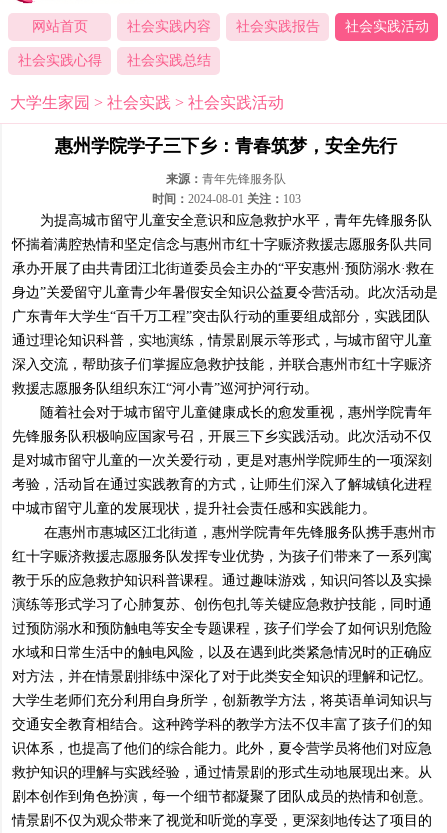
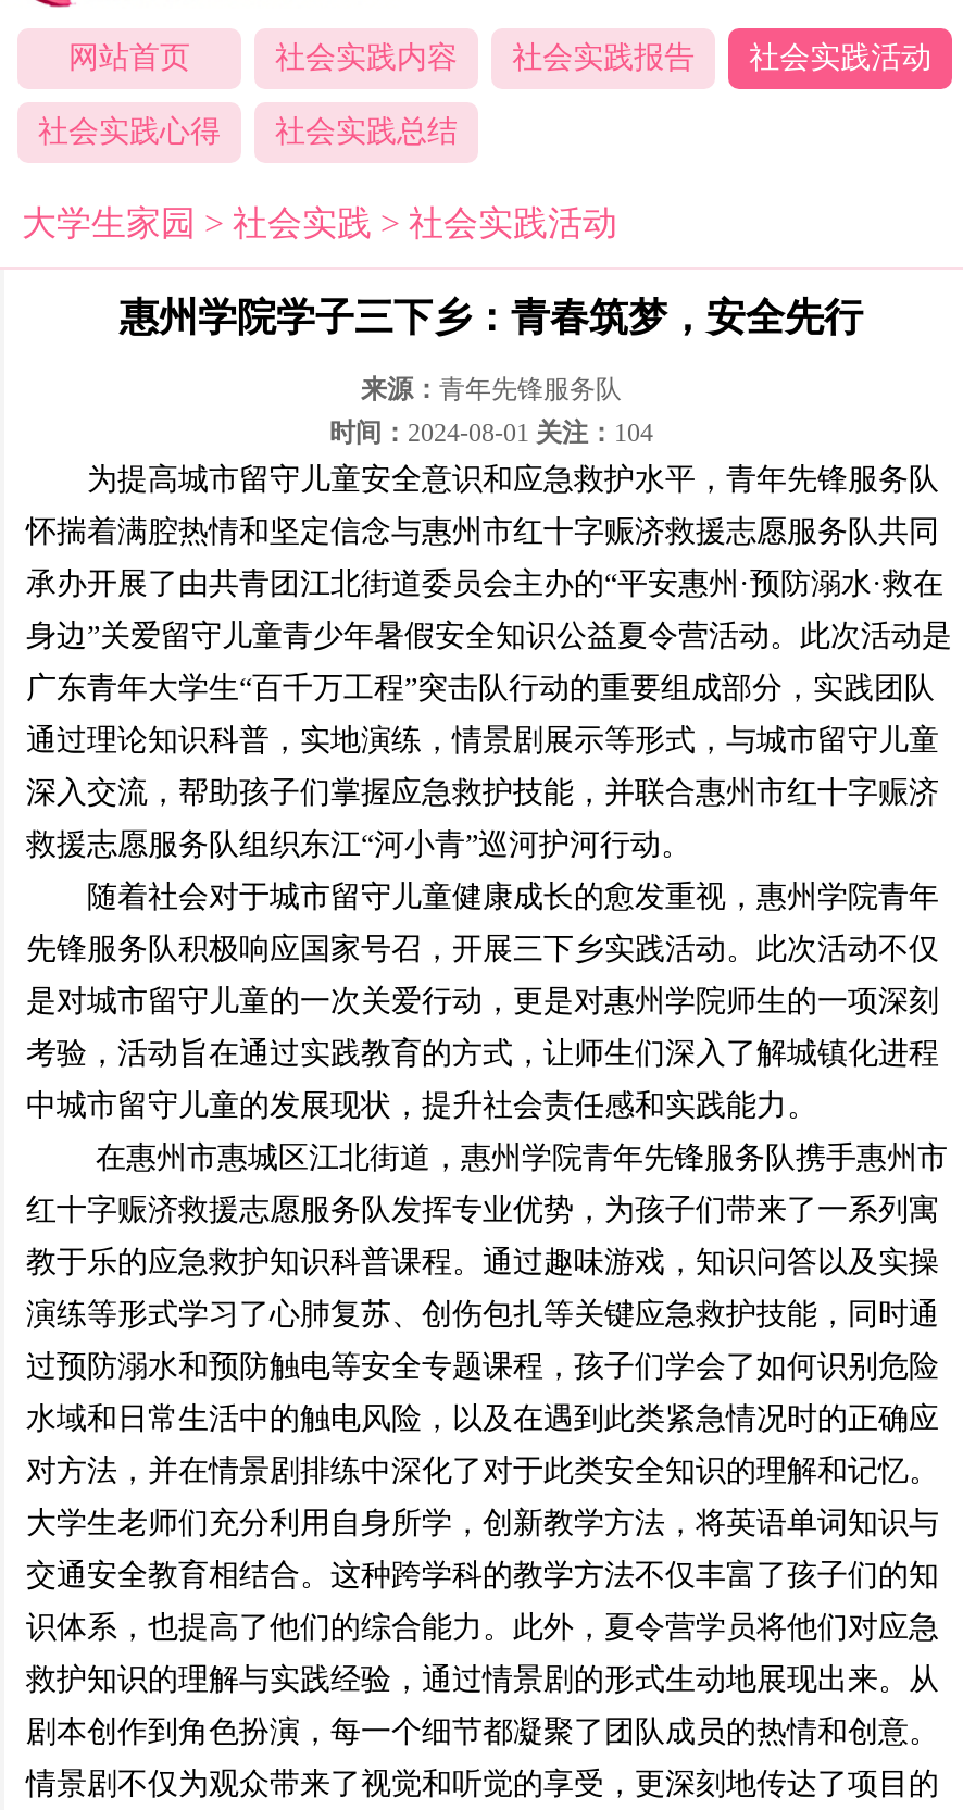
[151,192,300,206] 时间：2024-08-01关注：103 -> [329,417,653,448] 时间：2024-08-01关注：104

